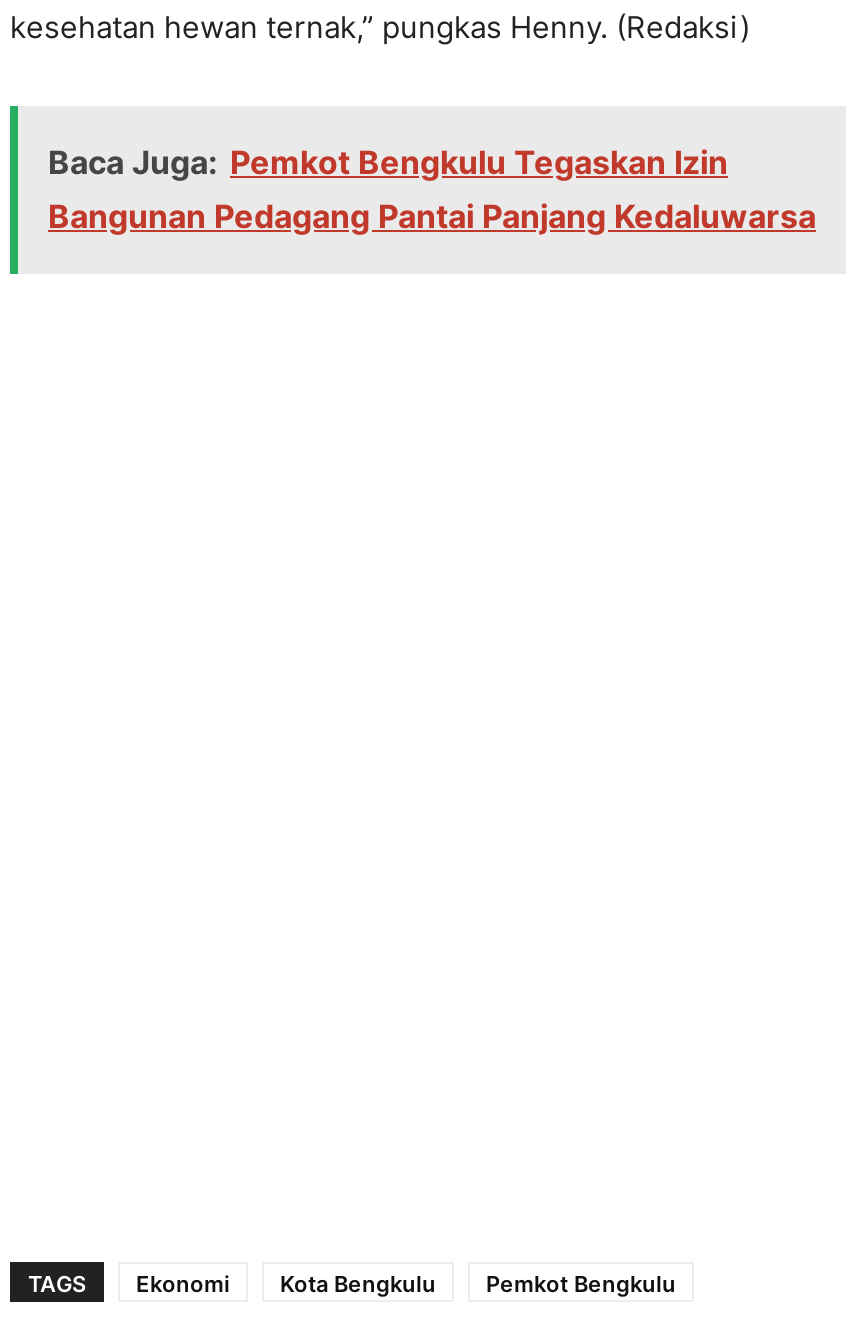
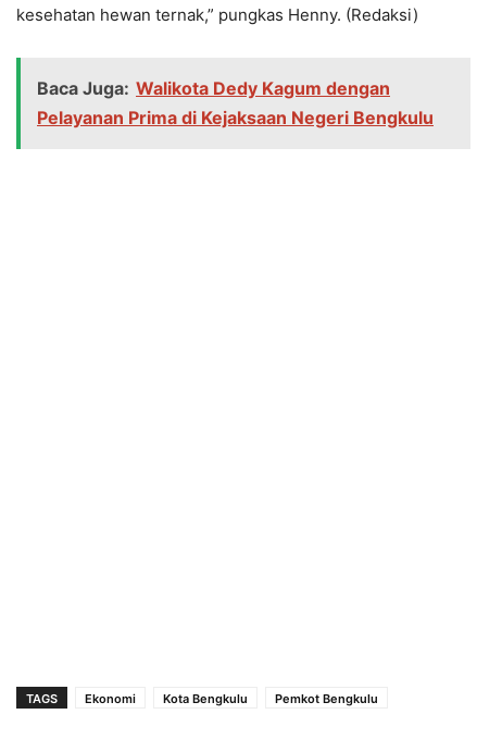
[48,142,816,236] Baca Juga: Pemkot Bengkulu Tegaskan Izin | Bangunan Pedagang Pantai Panjang Kedaluwarsa -> [37,77,434,129] Baca Juga: Walikota Dedy Kagum dengan | Pelayanan Prima di Kejaksaan Negeri Bengkulu

